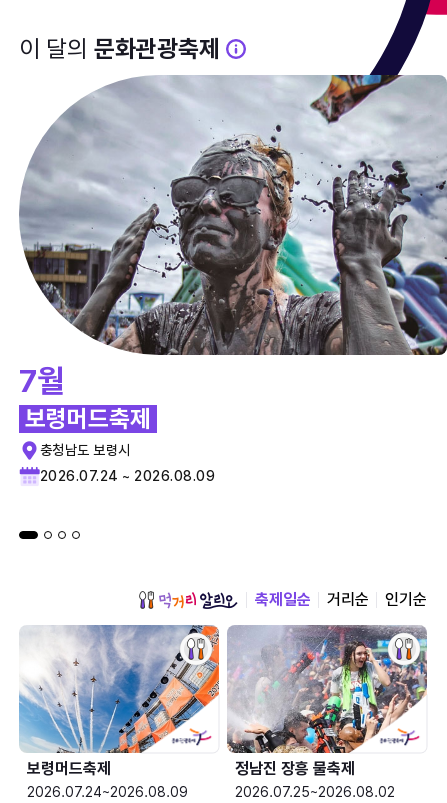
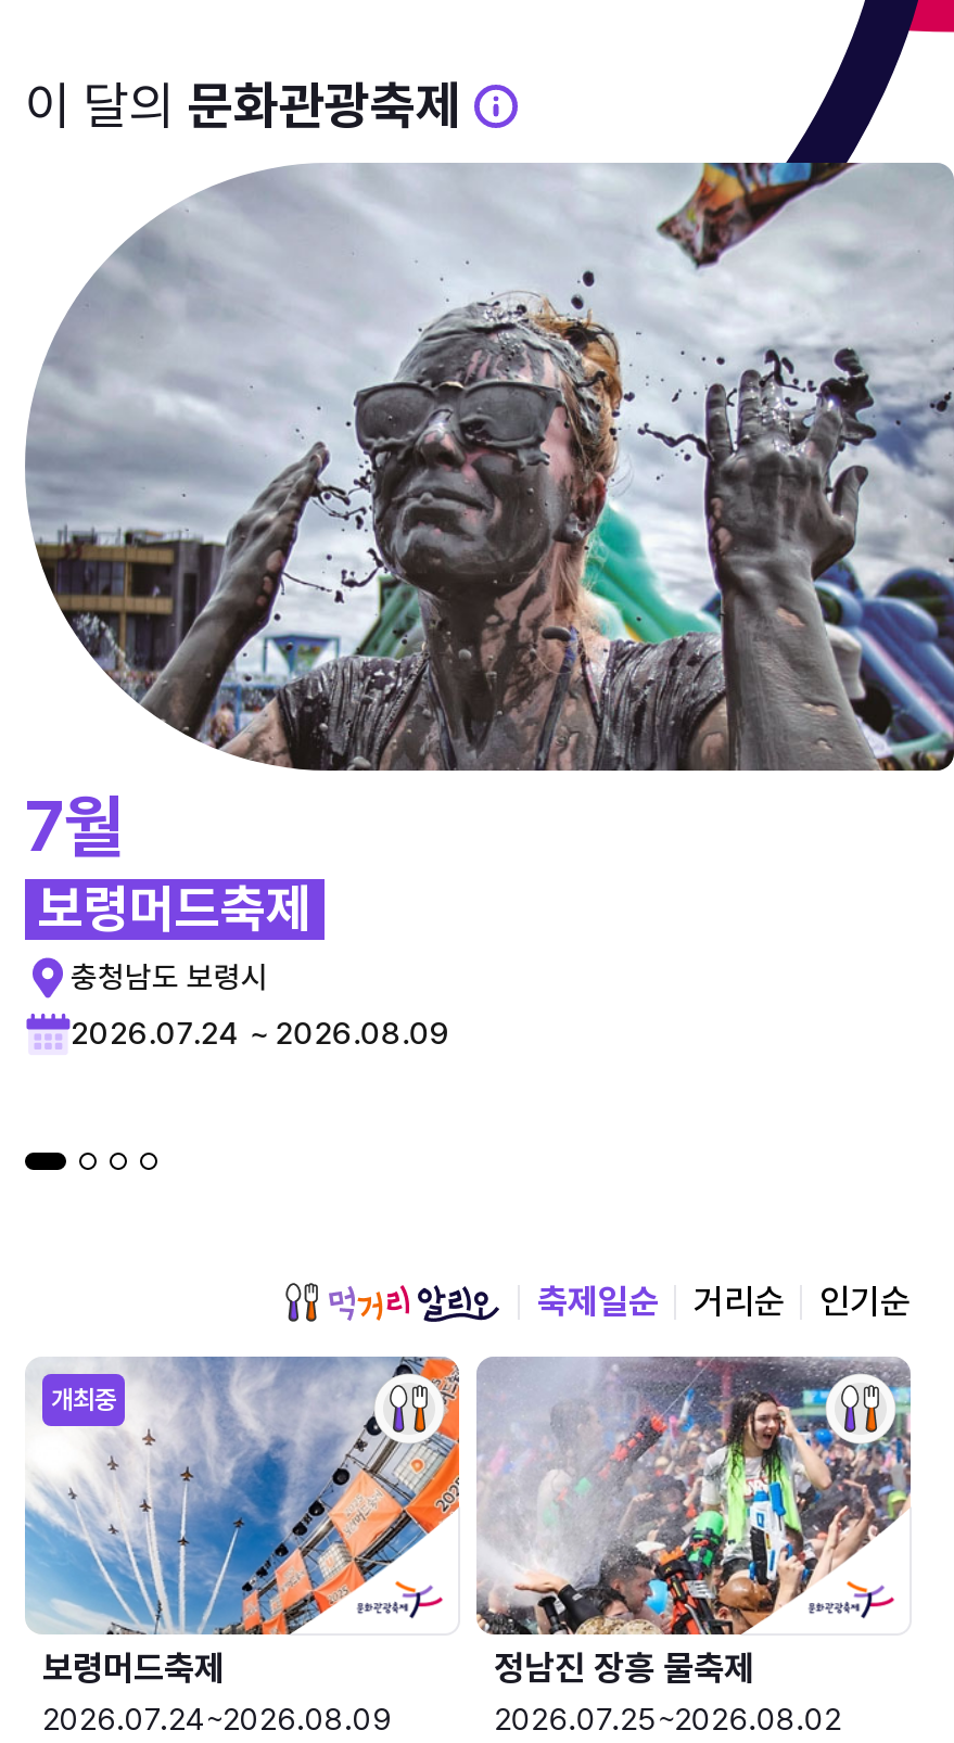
none -> [51,1385,116,1415] 개최중

